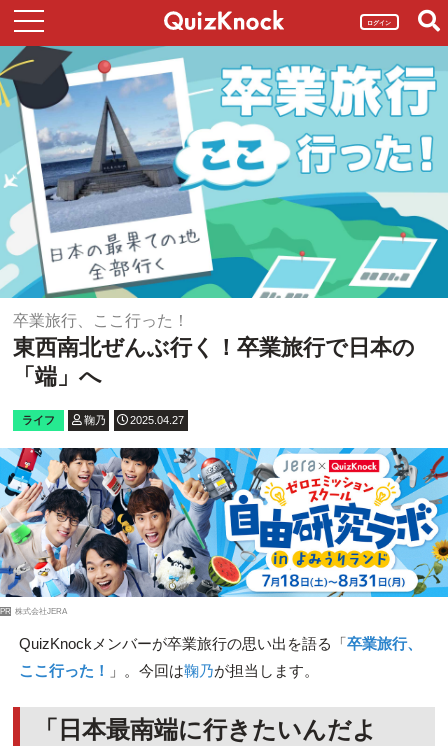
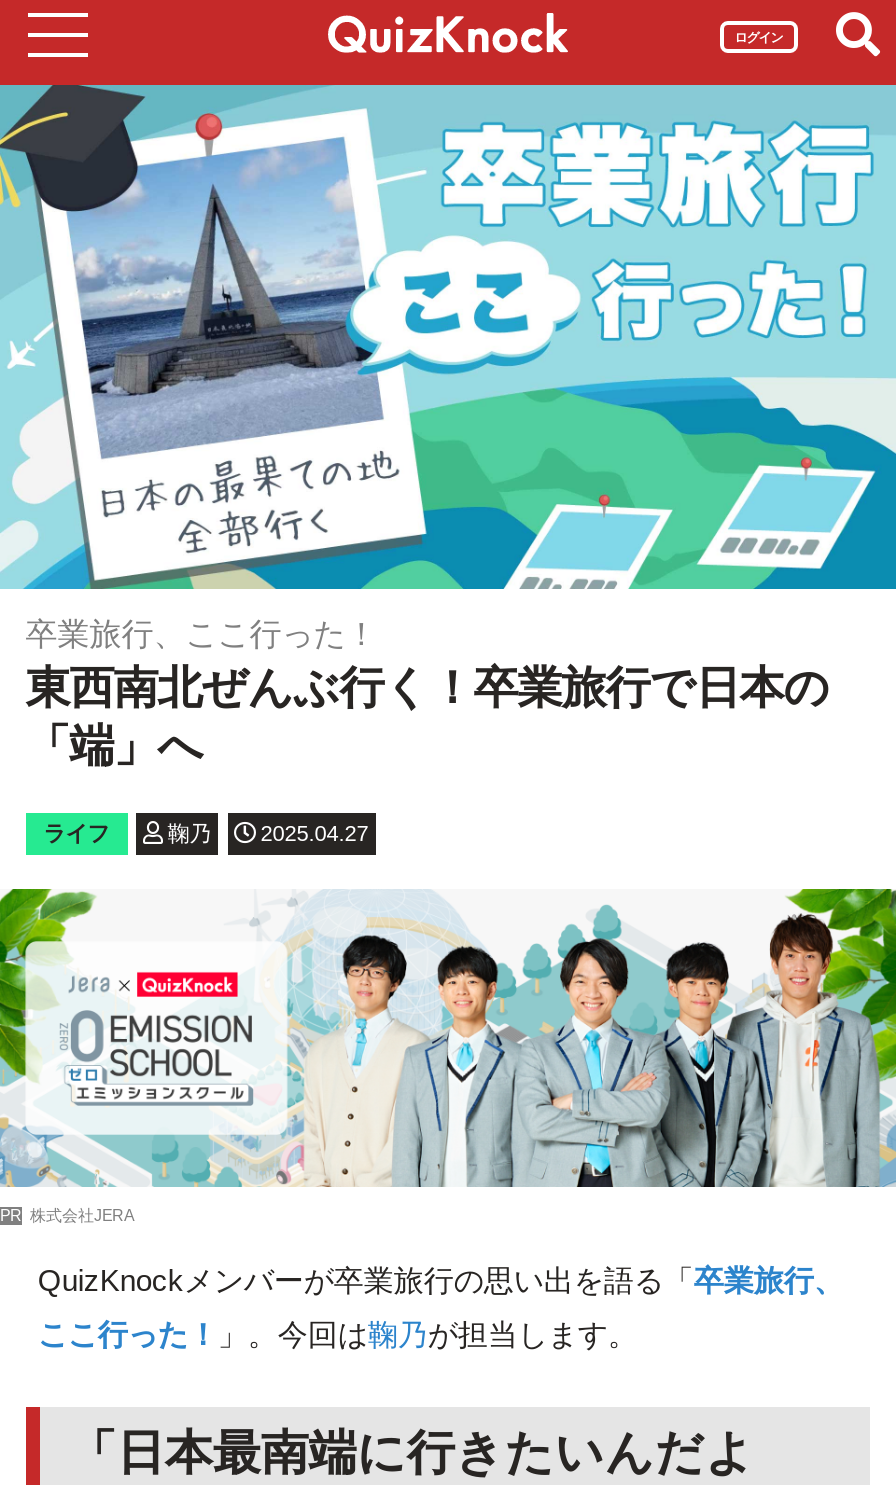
[3,447,445,598] [image] -> [6,887,890,1189] [image]

